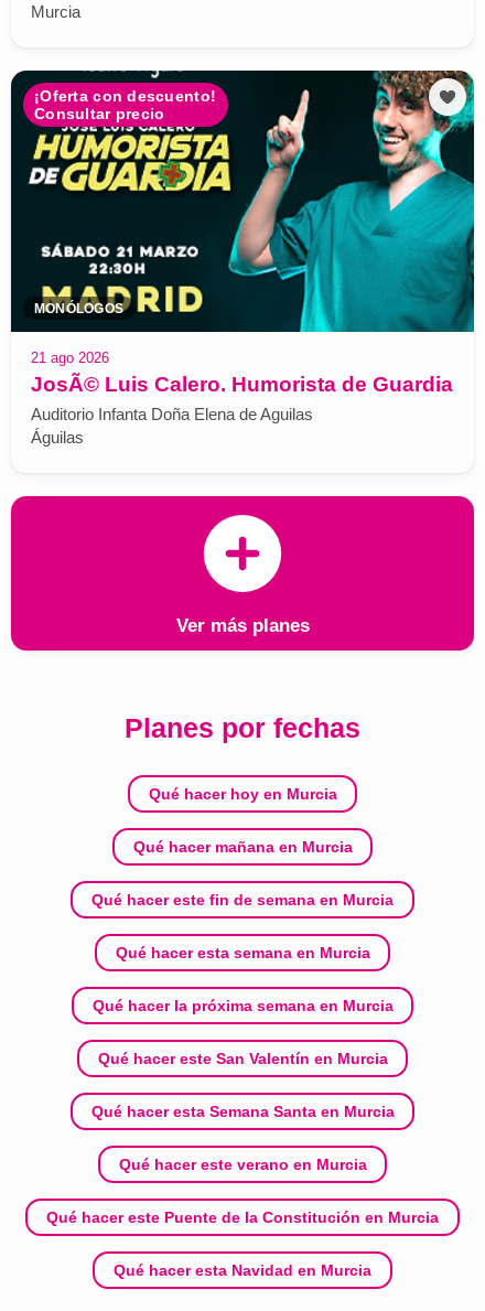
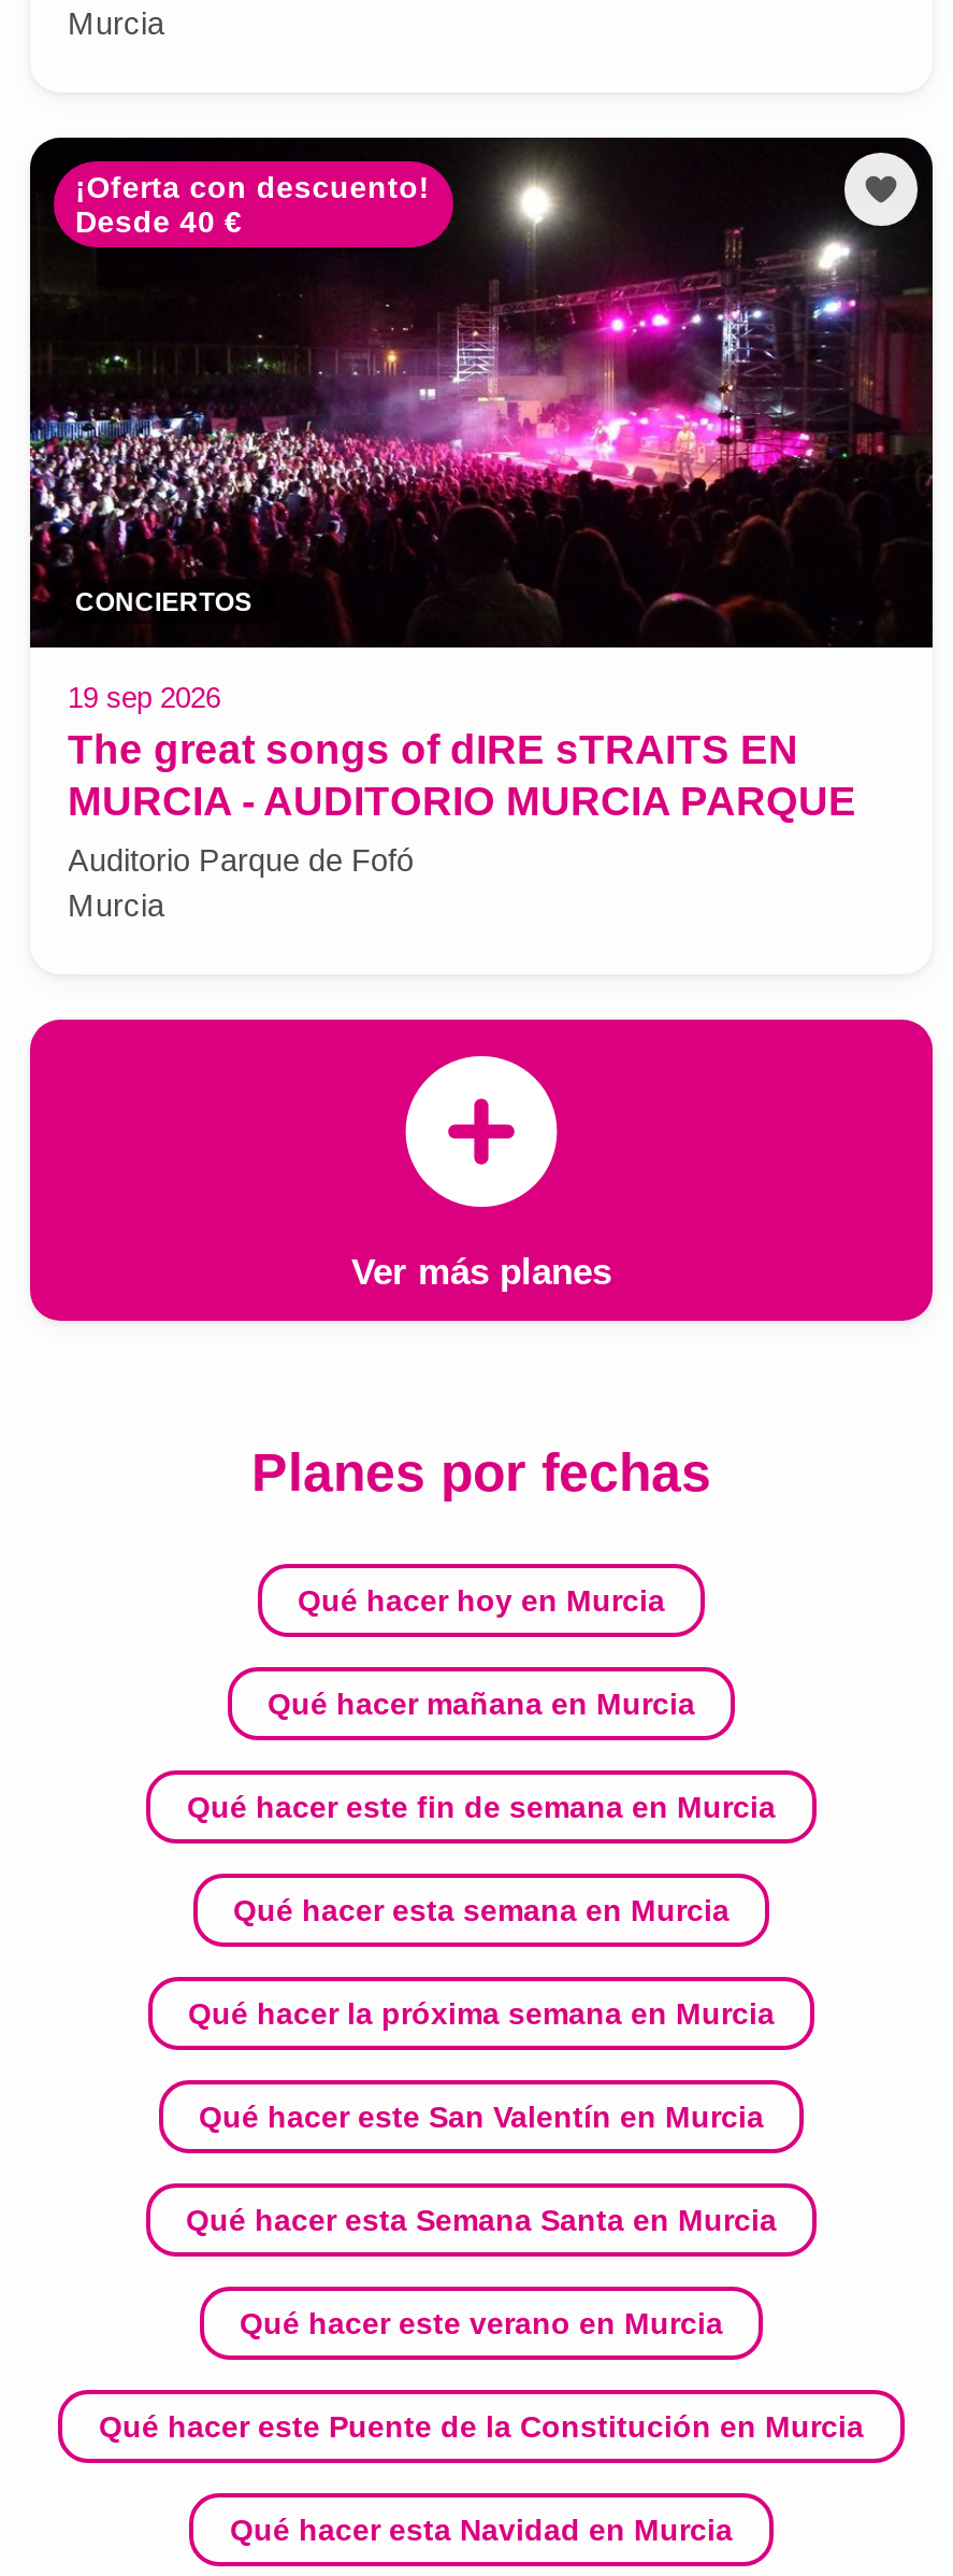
[11,69,475,333] [image] | Consultar precio -> [28,136,935,650] [image] | Desde 40 €
[34,301,124,316] MONÓLOGOS -> [75,587,252,617] CONCIERTOS
[30,349,452,447] 21 ago 2026 | JosÃ© Luis Calero. Humorista de Guardia | Auditorio Infanta Doña Elena de Aguilas | Águilas -> [68,681,856,924] 19 sep 2026 | The great songs of dIRE sTRAITS EN | MURCIA - AUDITORIO MURCIA PARQUE | Auditorio Parque de Fofó | Murcia

